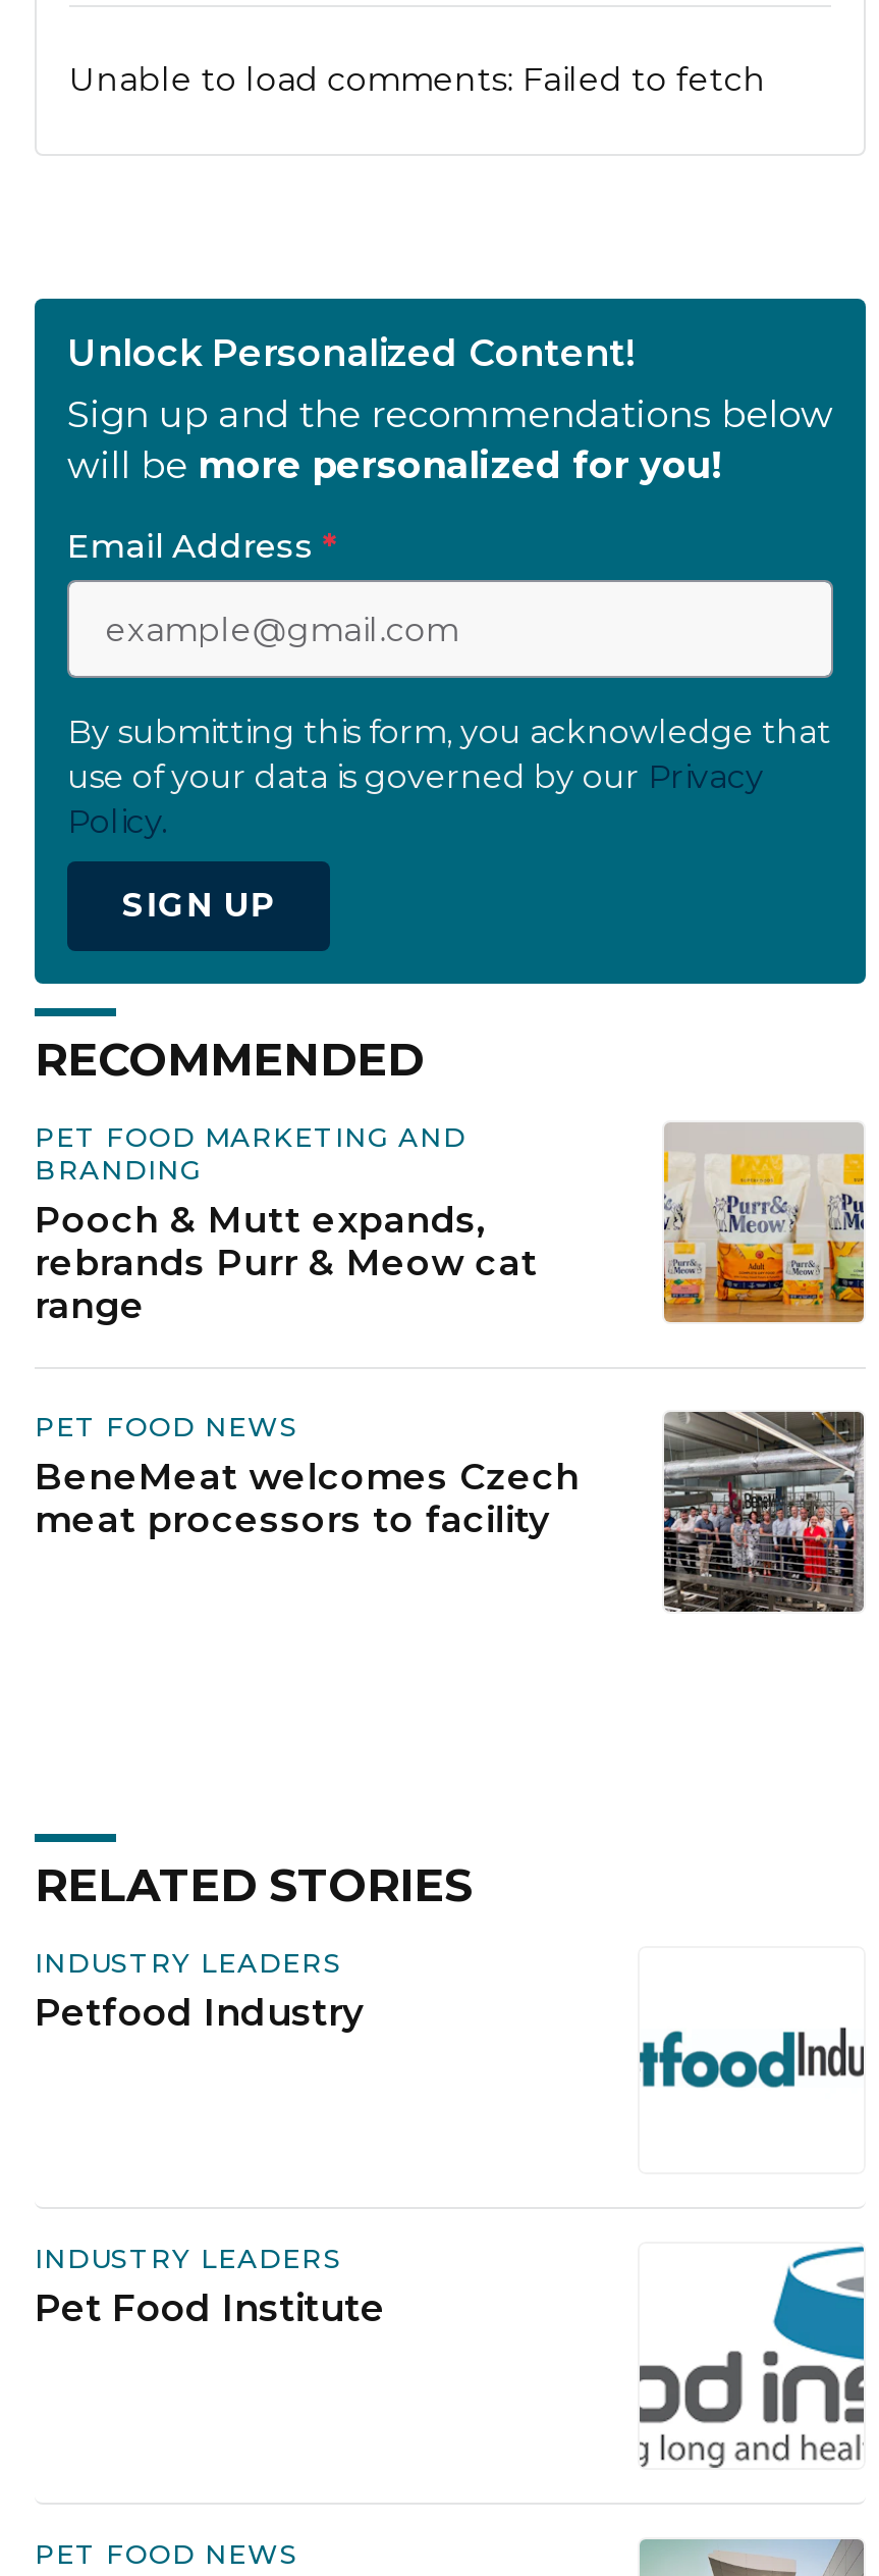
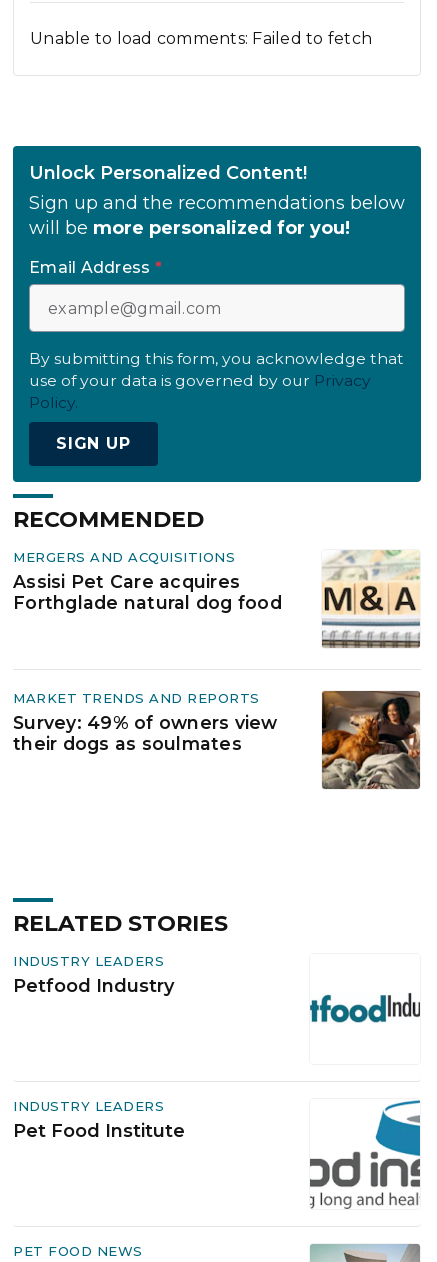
[35,1121,538,1327] PET FOOD MARKETING AND | BRANDING | Pooch & Mutt expands, | rebrands Purr & Meow cat | range -> [13,549,282,613] MERGERS AND ACQUISITIONS | Assisi Pet Care acquires | Forthglade natural dog food
[662,1122,866,1322] [image] -> [322,551,420,648] [image]
[35,1410,580,1541] PET FOOD NEWS | BeneMeat welcomes Czech | meat processors to facility -> [13,690,277,754] MARKET TRENDS AND REPORTS | Survey: 49% of owners view | their dogs as soulmates
[662,1412,864,1612] [image] -> [322,691,420,790] [image]

